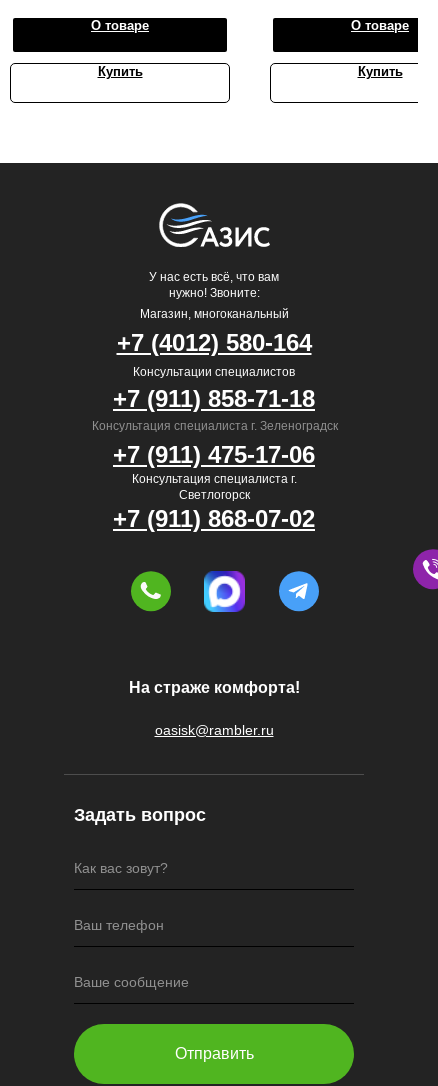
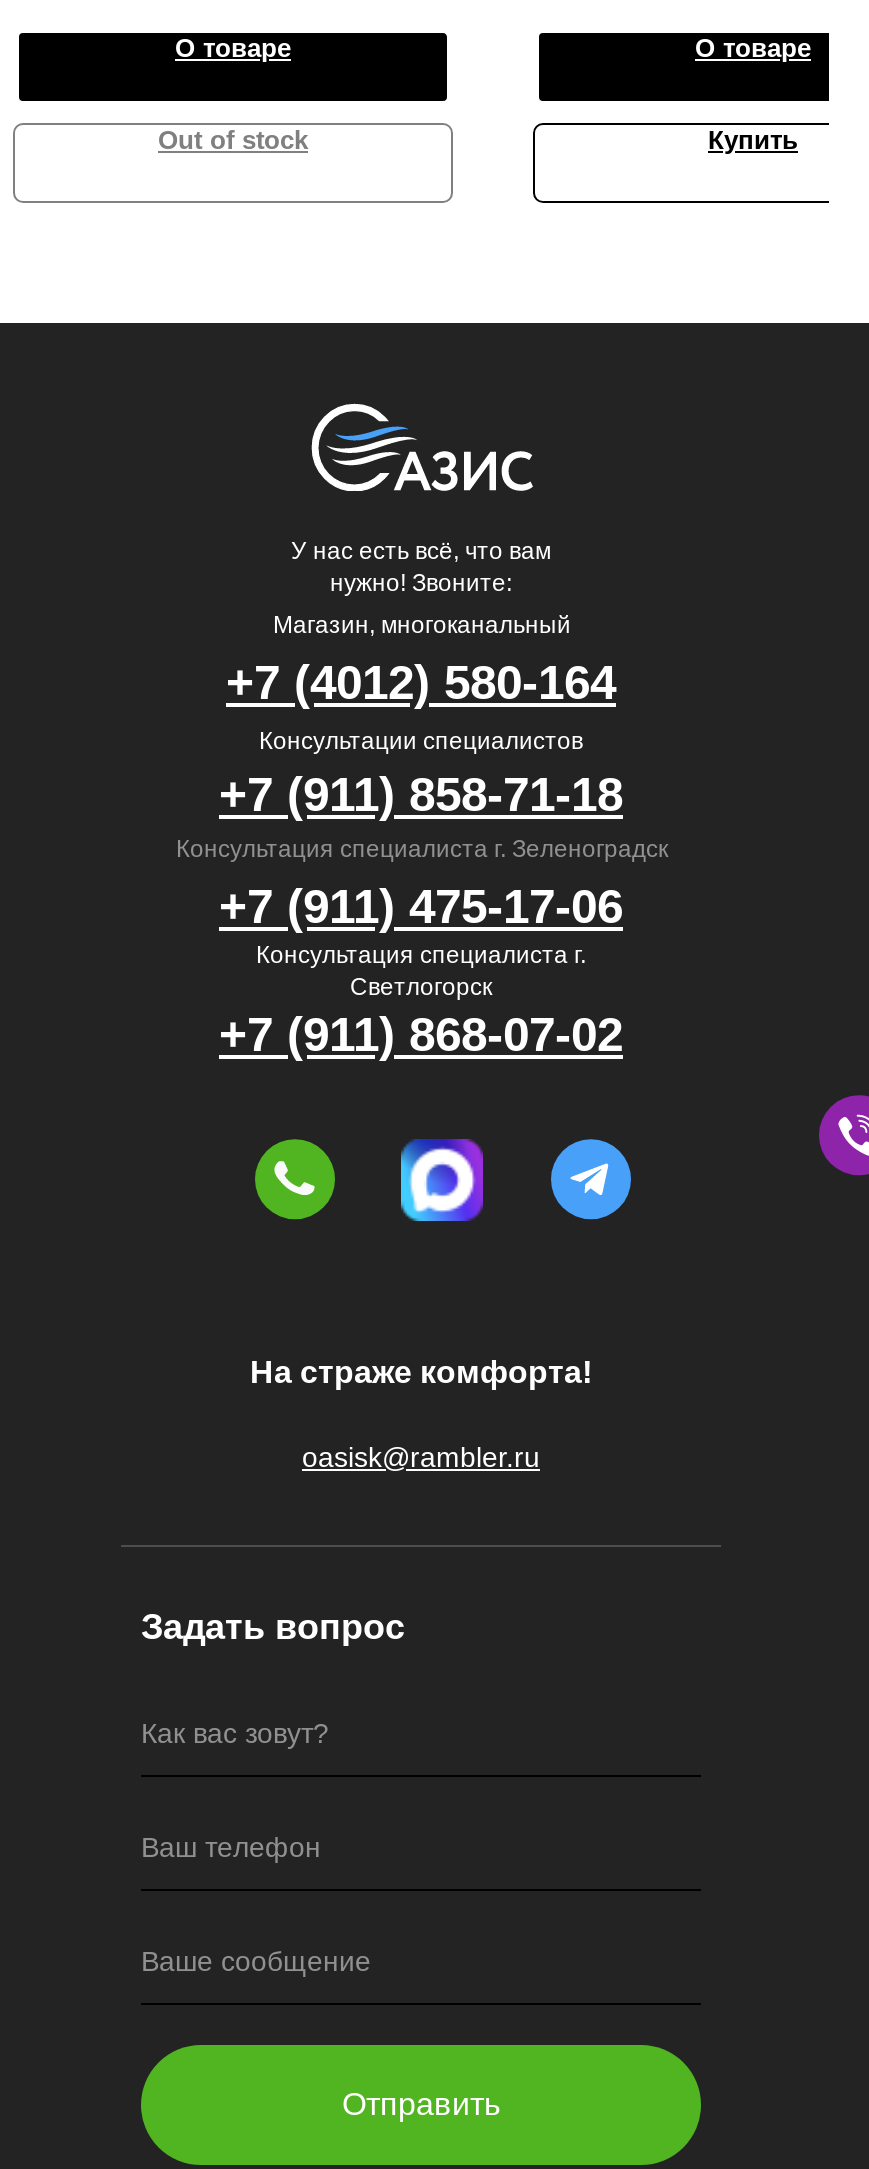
[97,64,142,79] Купить -> [158,125,308,155] Out of stock

